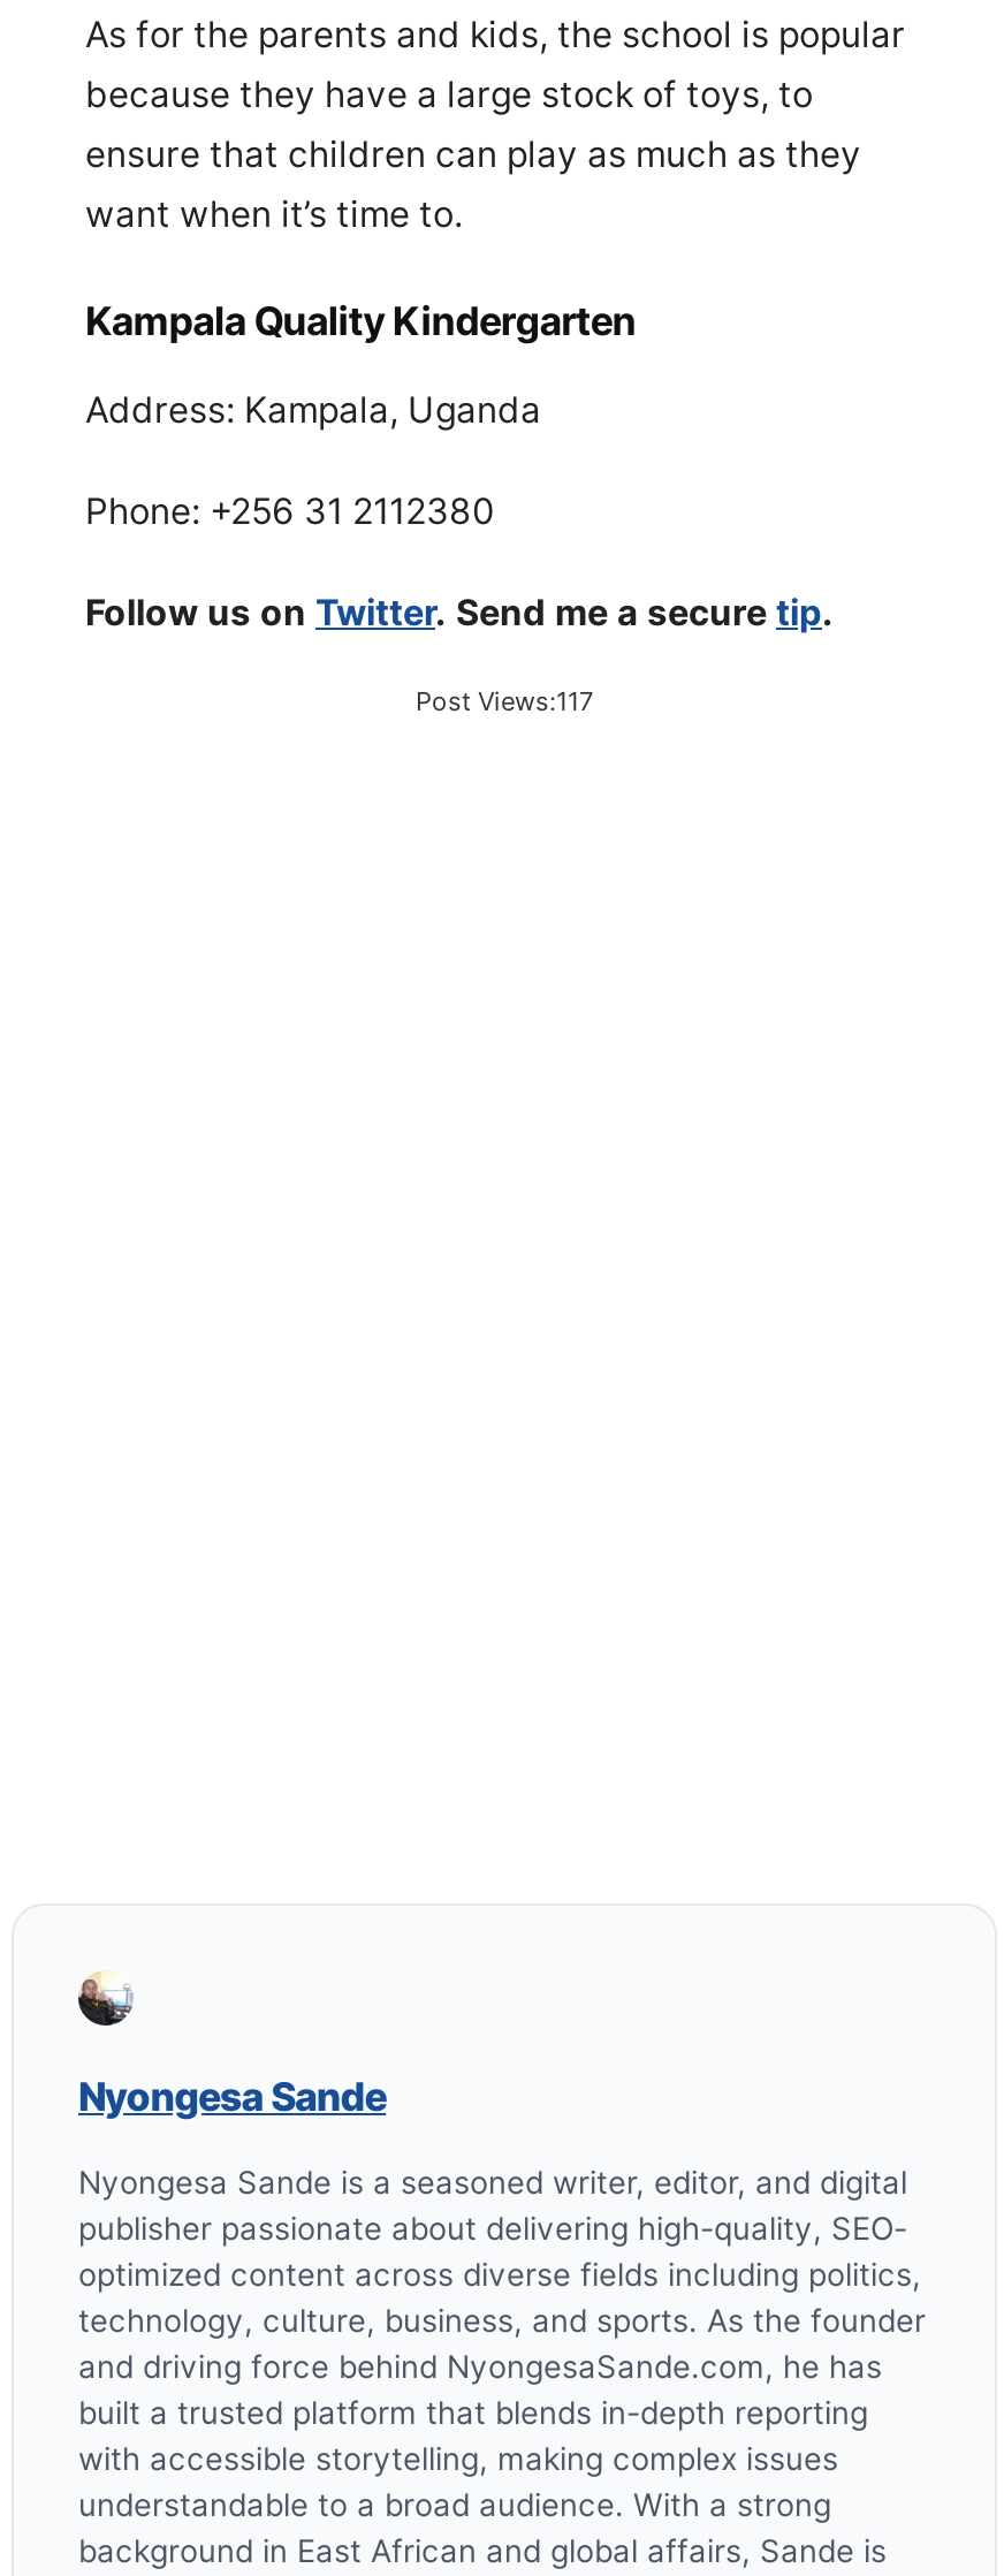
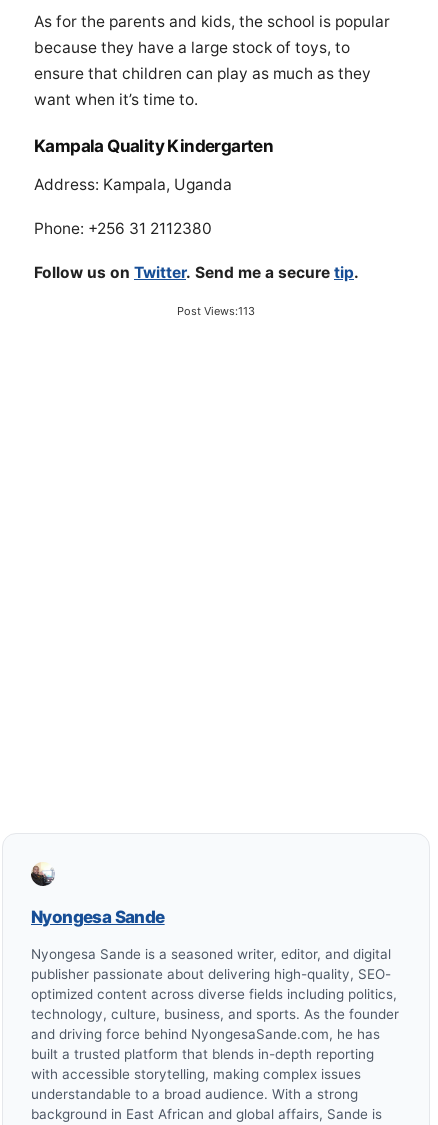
[416,686,593,718] Post Views:117 -> [177,304,255,318] Post Views:113

